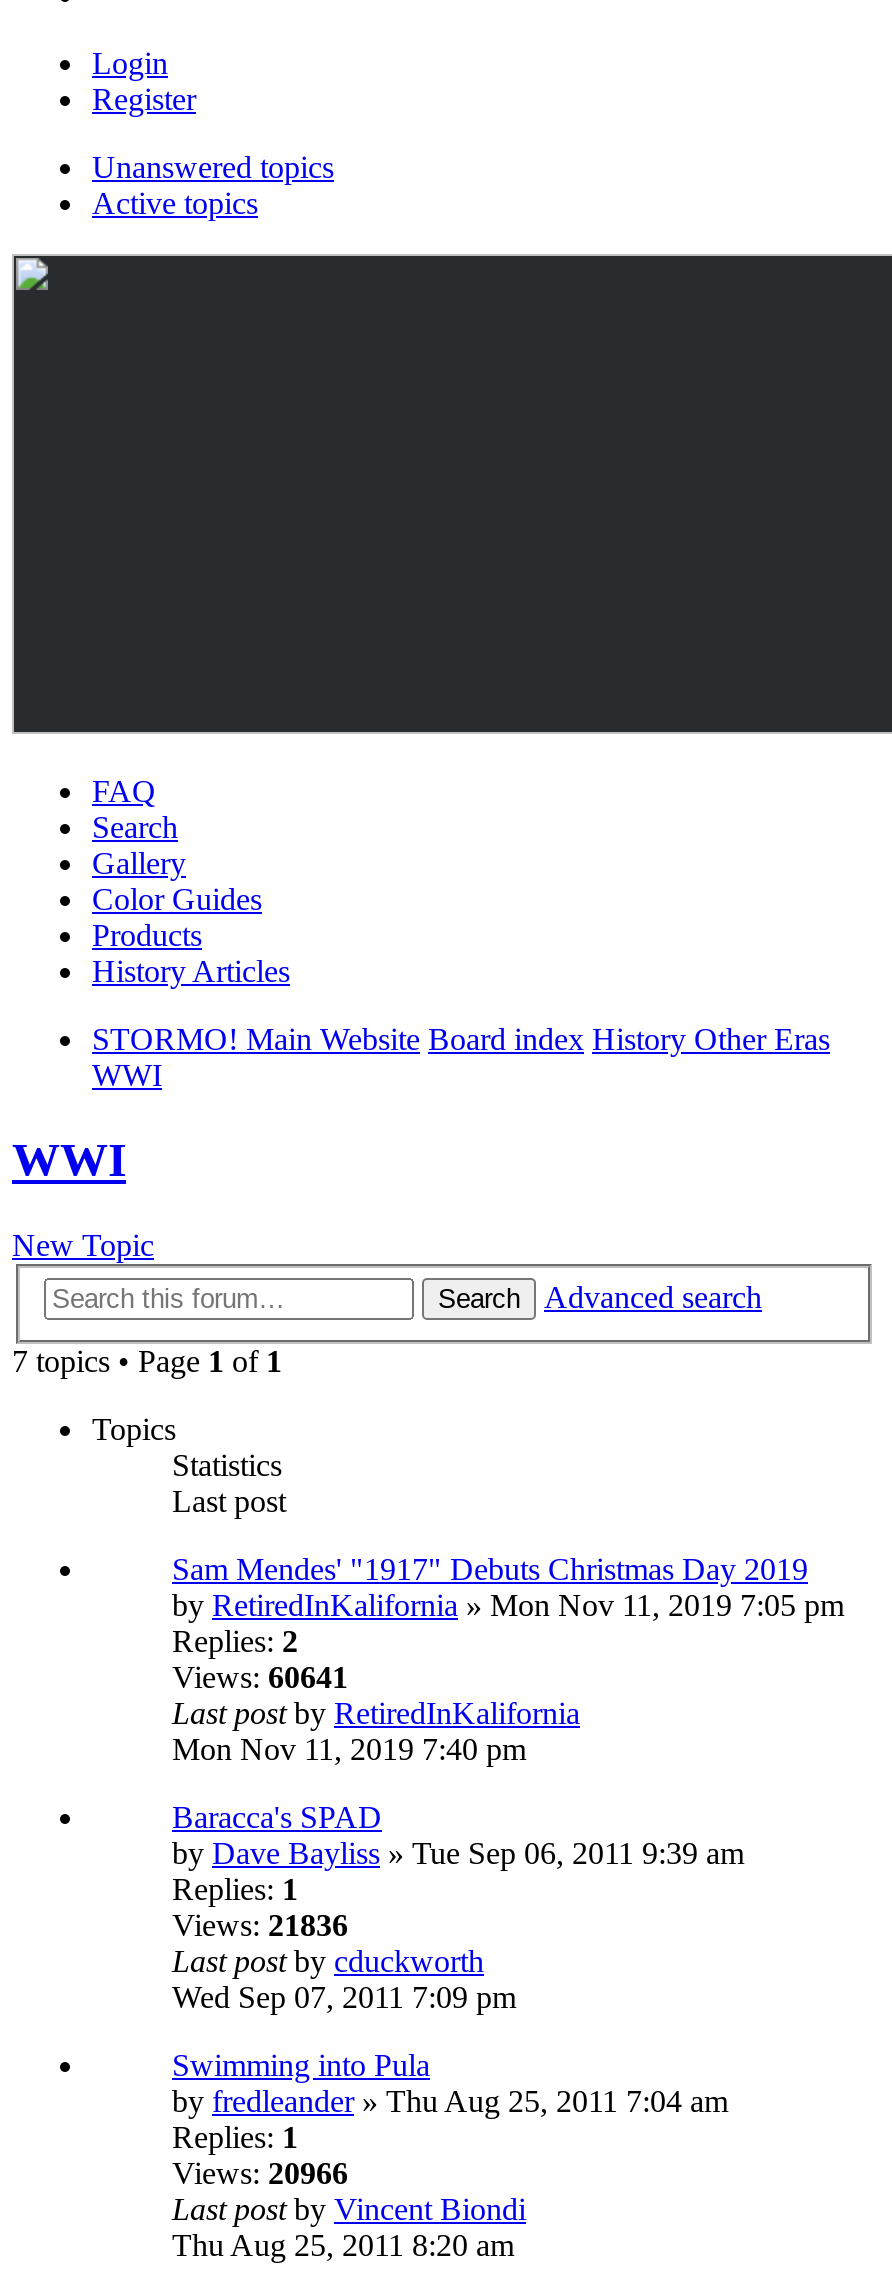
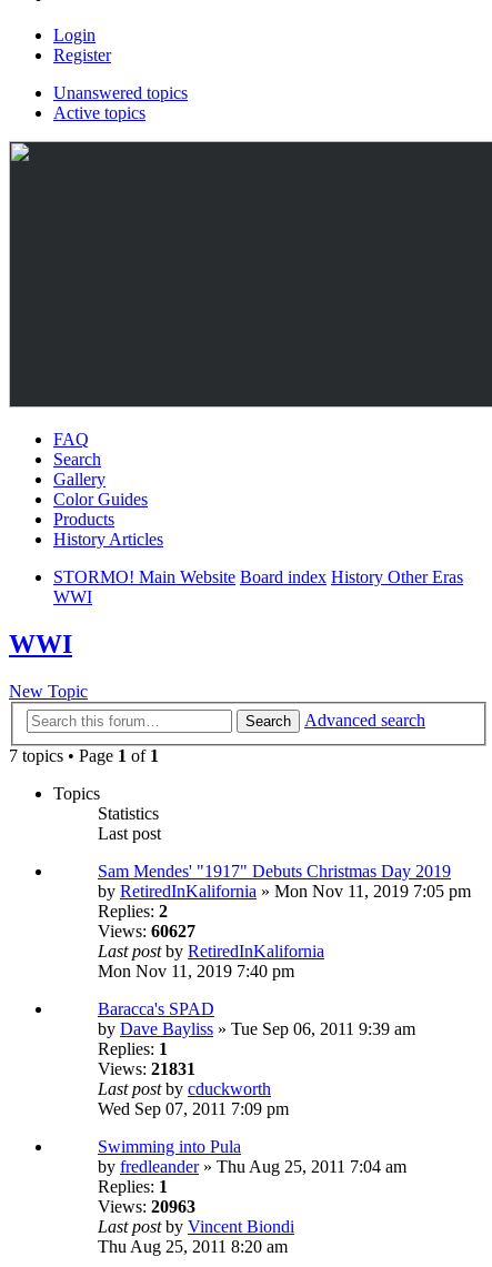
[172,1661,348,1695] Views: 60641 -> [98,922,195,941] Views: 60627
[172,1909,348,1943] Views: 21836 -> [98,1060,195,1079] Views: 21831
[172,2157,348,2191] Views: 20966 -> [98,1197,195,1216] Views: 20963

